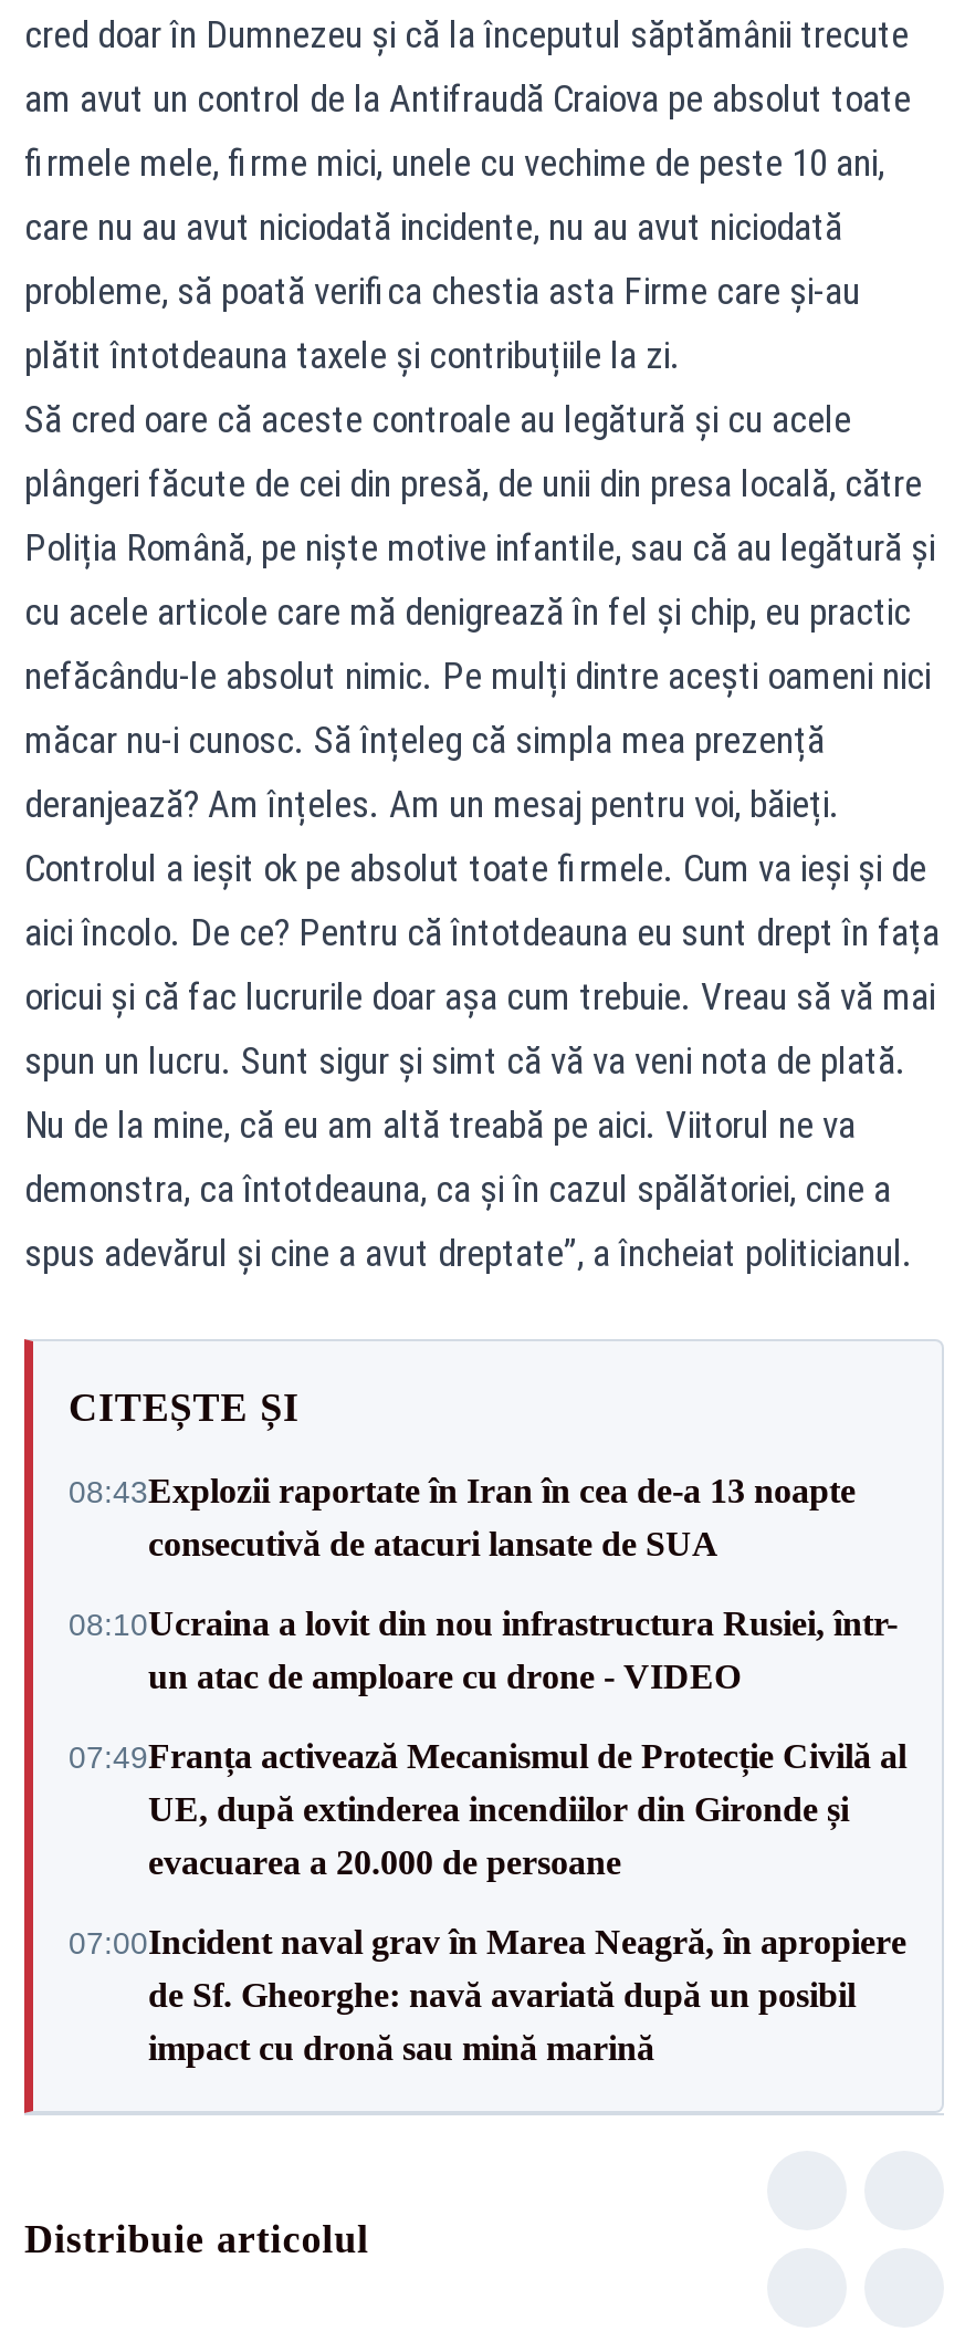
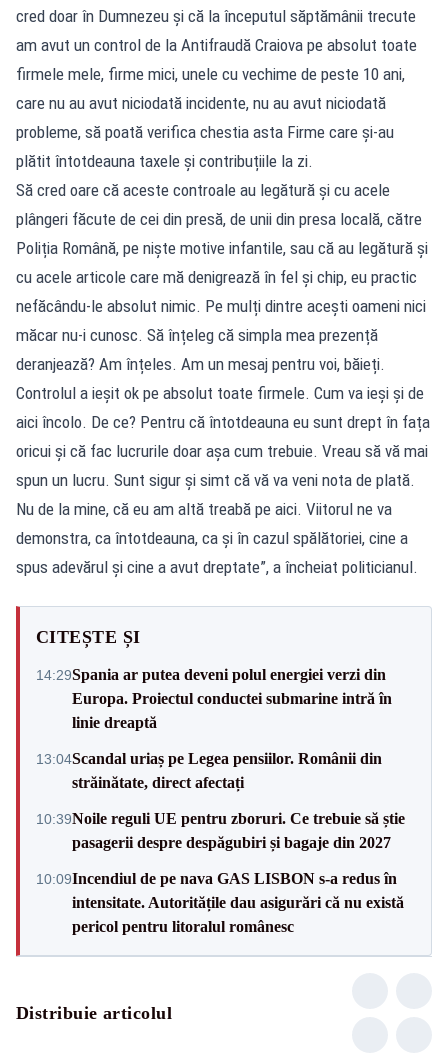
[69,1472,856,1562] 08:43Explozii raportate în Iran în cea de-a 13 noapte | consecutivă de atacuri lansate de SUA -> [36,665,392,730] 14:29Spania ar putea deveni polul energiei verzi din | Europa. Proiectul conductei submarine intră în | linie dreaptă
[69,1604,898,1695] 08:10Ucraina a lovit din nou infrastructura Rusiei, într- | un atac de amploare cu drone - VIDEO -> [36,749,382,790] 13:04Scandal uriaș pe Legea pensiilor. Românii din | străinătate, direct afectați
[69,1737,906,1881] 07:49Franța activează Mecanismul de Protecție Civilă al | UE, după extinderea incendiilor din Gironde și | evacuarea a 20.000 de persoane -> [36,809,405,850] 10:39Noile reguli UE pentru zboruri. Ce trebuie să știe | pasagerii despre despăgubiri și bagaje din 2027
[69,1923,906,2067] 07:00Incident naval grav în Marea Neagră, în apropiere | de Sf. Gheorghe: navă avariată după un posibil | impact cu dronă sau mină marină -> [36,869,404,934] 10:09Incendiul de pe nava GAS LISBON s-a redus în | intensitate. Autoritățile dau asigurări că nu există | pericol pentru litoralul românesc

